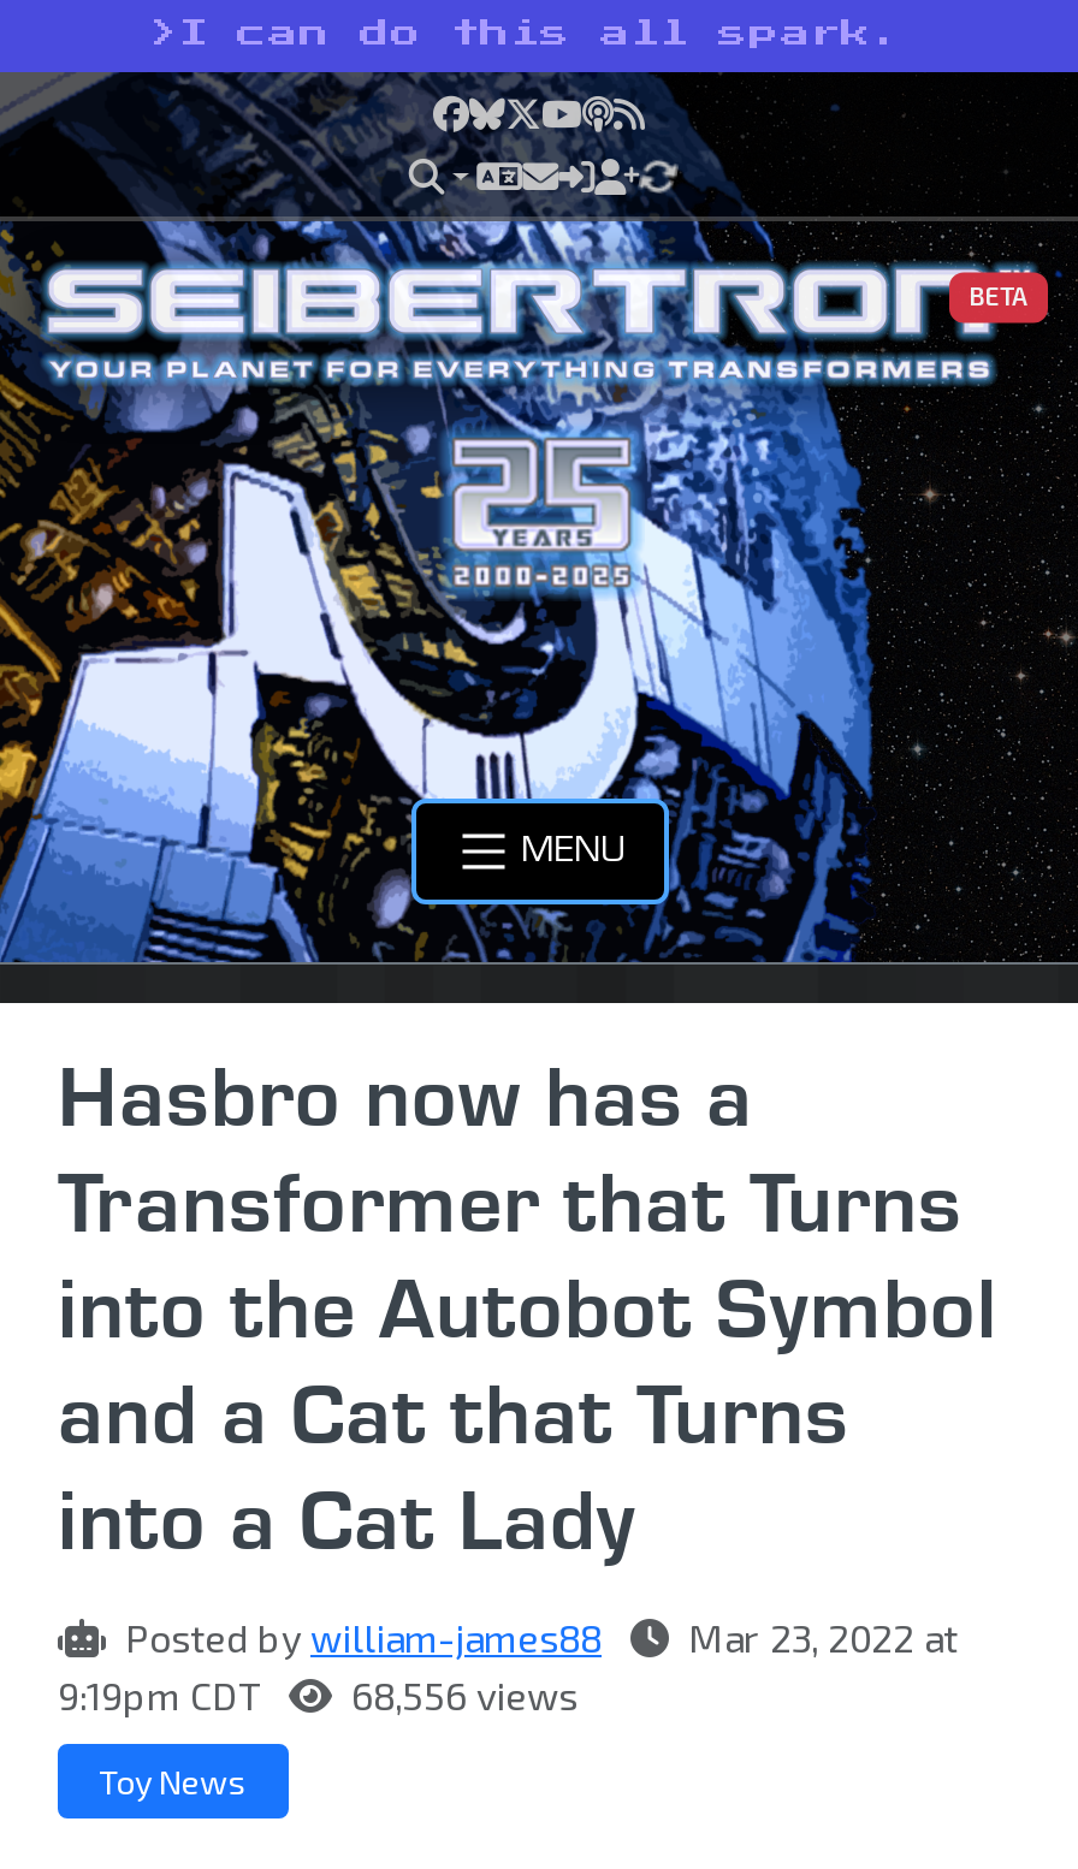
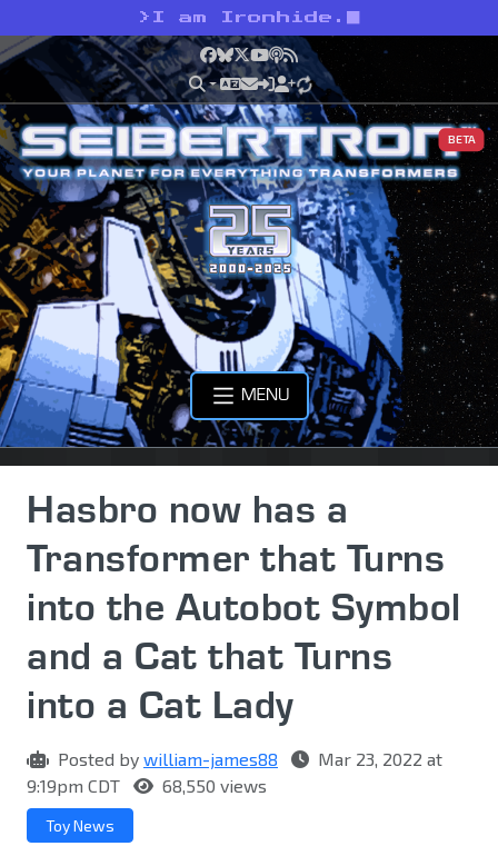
[150,19,901,48] > I can do this all spark. -> [139,11,347,24] > I am Ironhide.
[58,1672,577,1718] 9:19pm CDT 68,556 views -> [27,775,267,796] 9:19pm CDT 68,550 views

